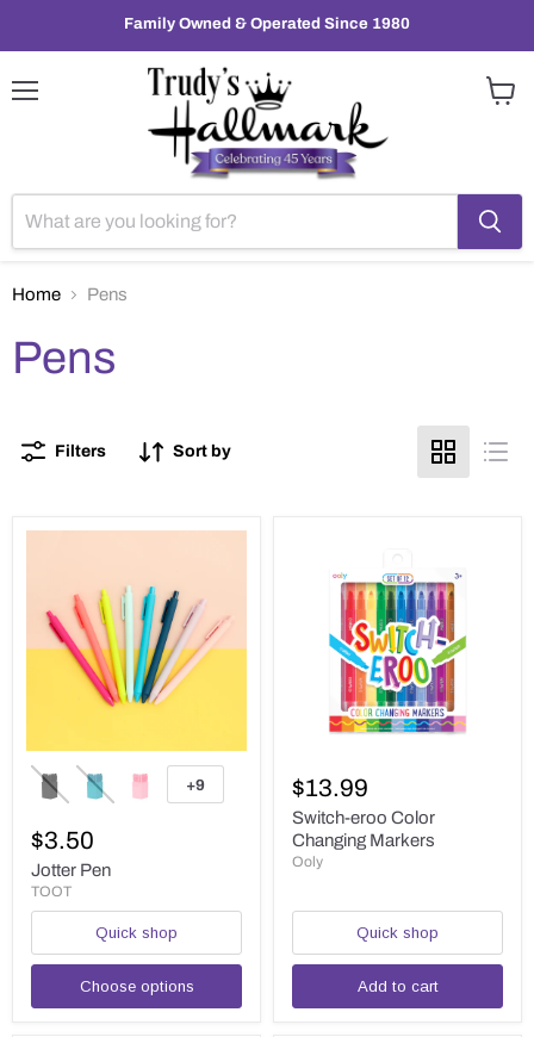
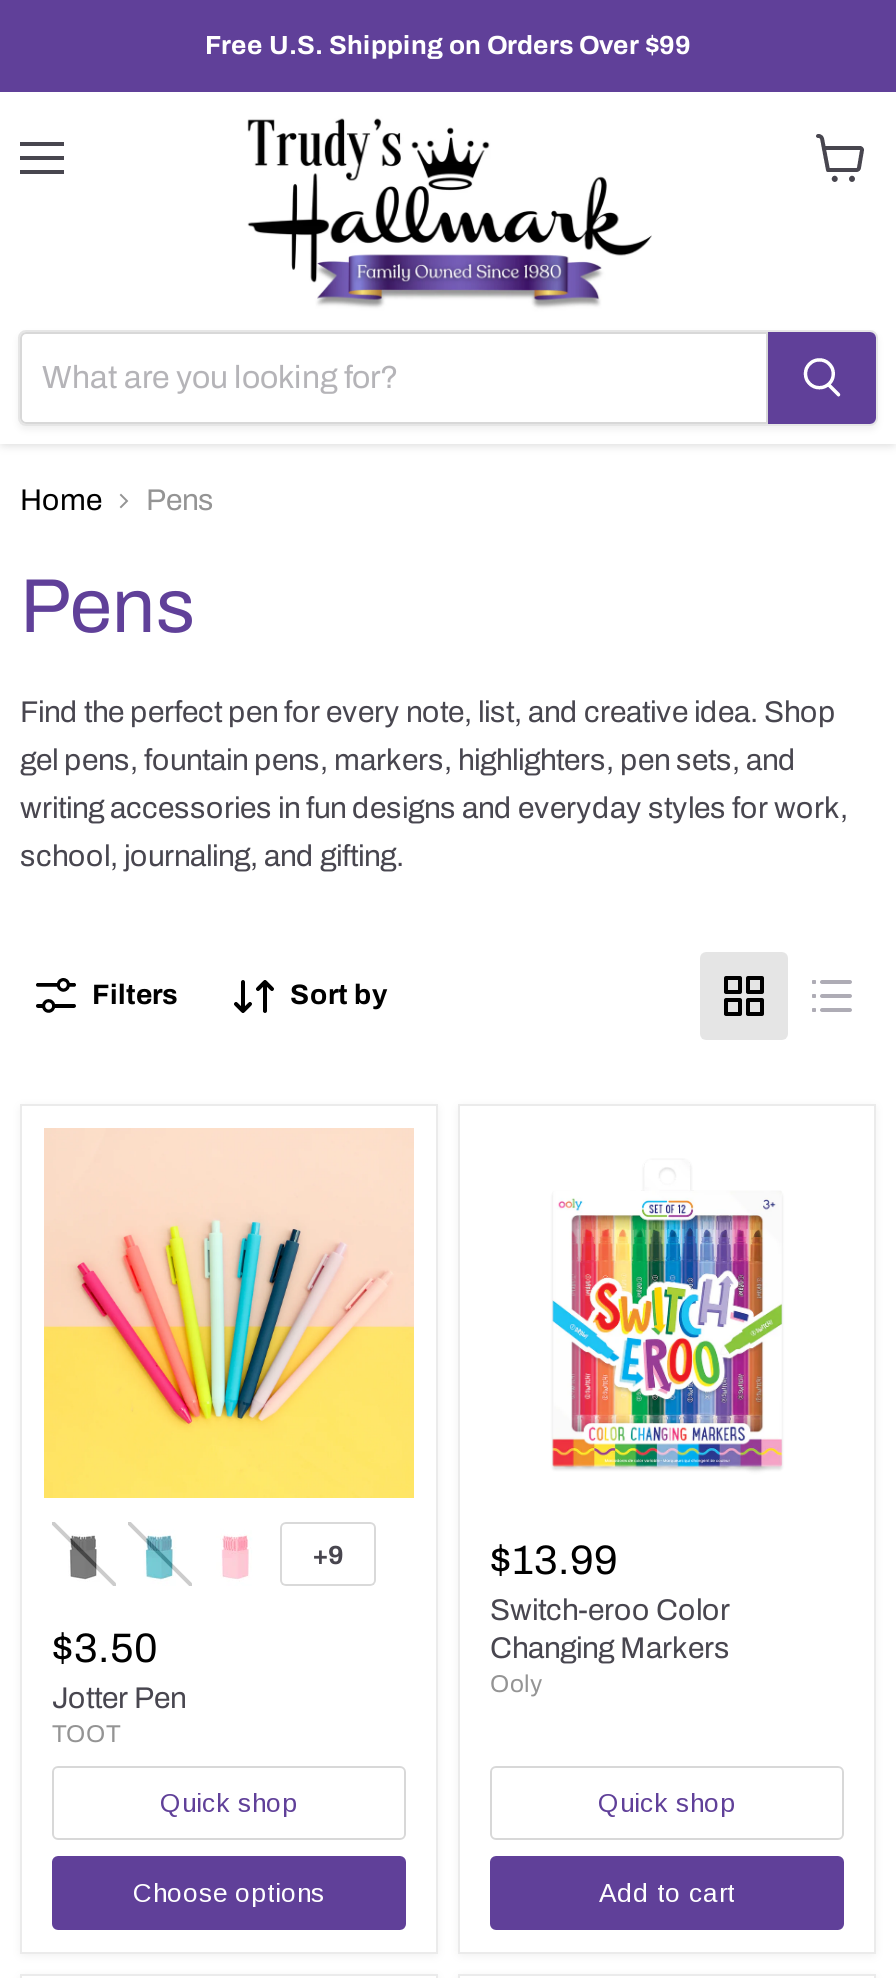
[124,14,410,32] Family Owned & Operated Since 1980 -> [205,30,691,60] Free U.S. Shipping on Orders Over $99
none -> [20,696,848,872] Find the perfect pen for every note, list, and creative idea. Shop | gel pens, fountain pens, markers, highlighters, pen sets, and | writing accessories in fun designs and everyday styles for work, | school, journaling, and gifting.

